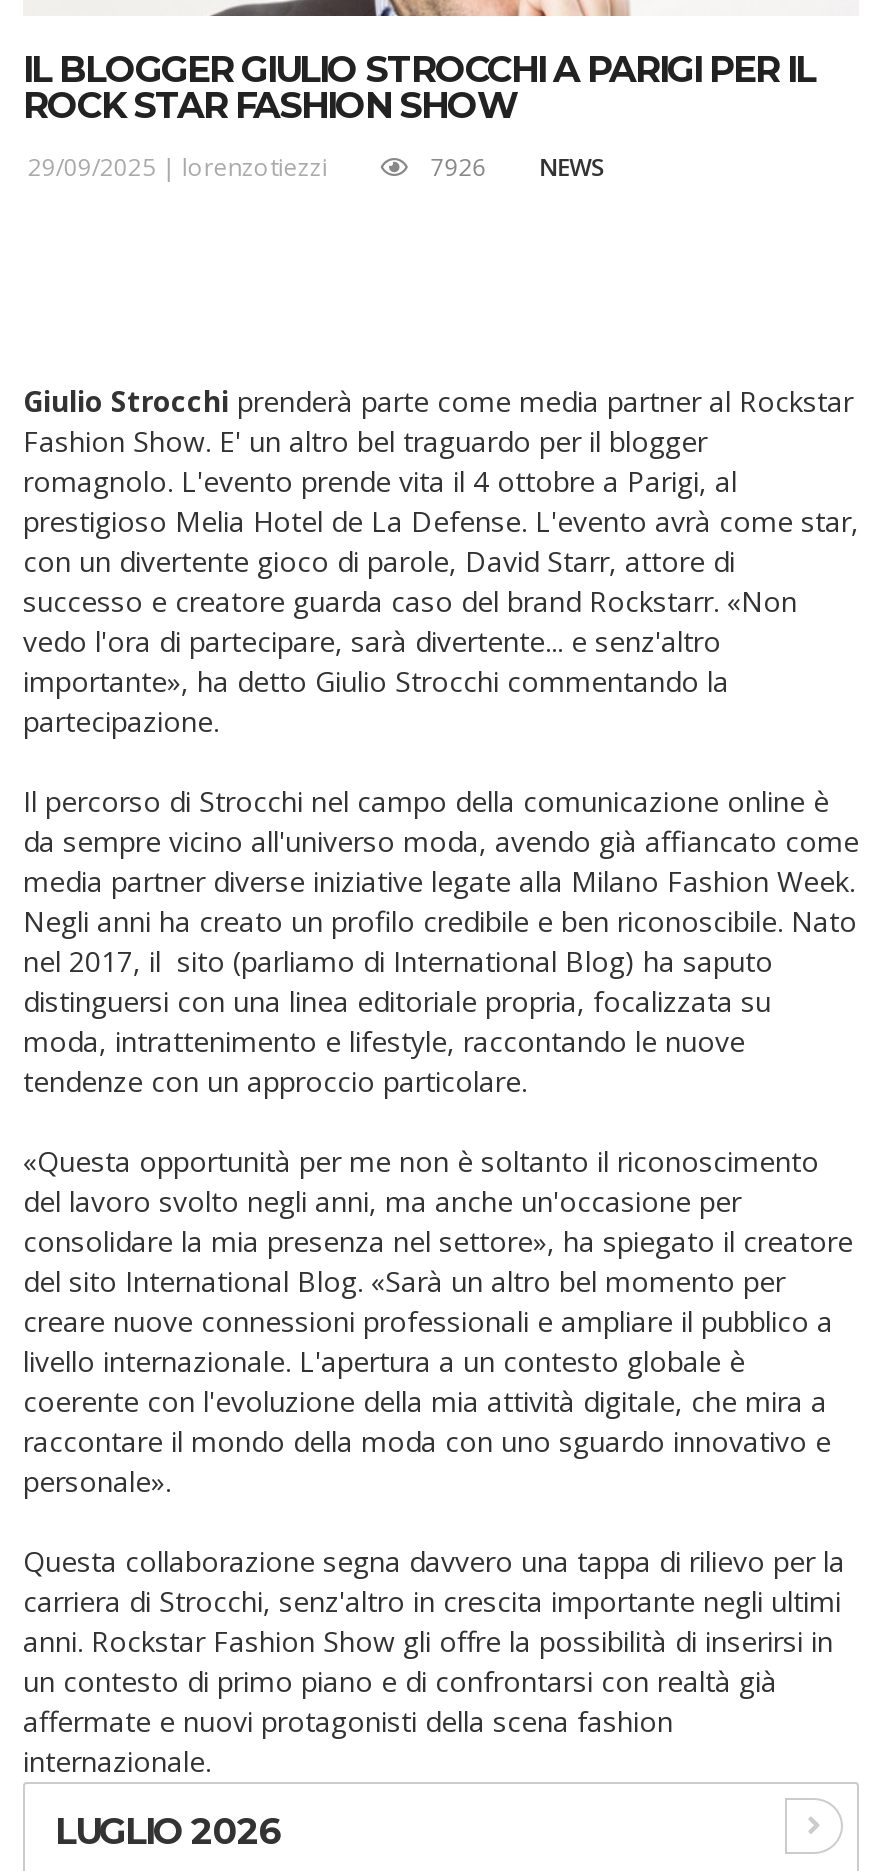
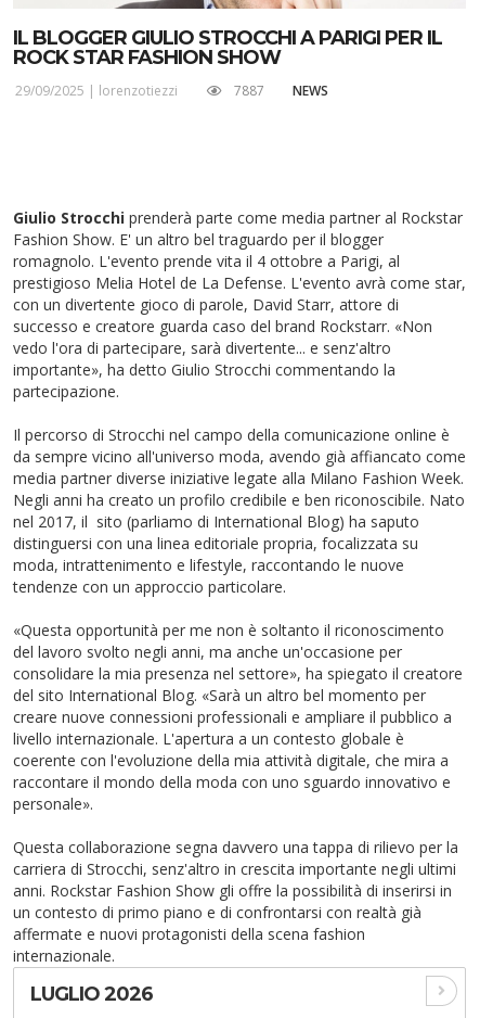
[425,151,605,185] 7926 NEWS -> [231,82,329,100] 7887 NEWS

